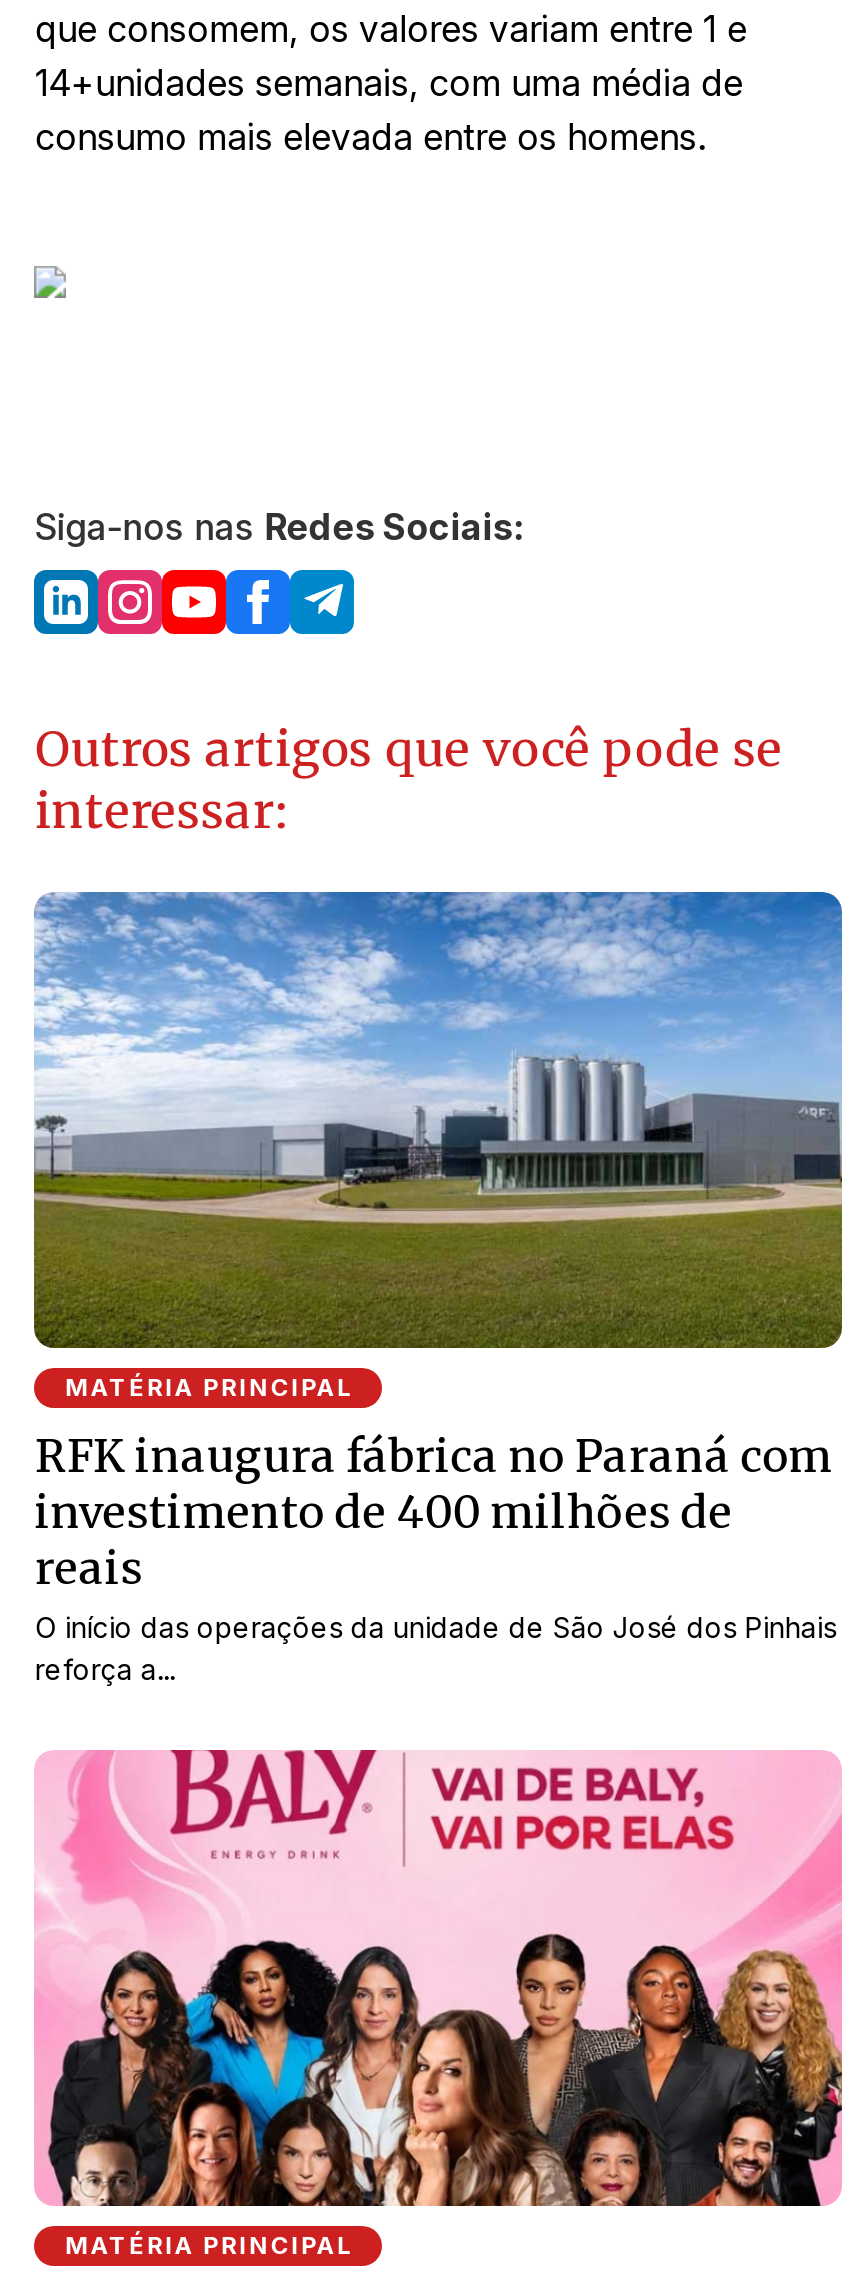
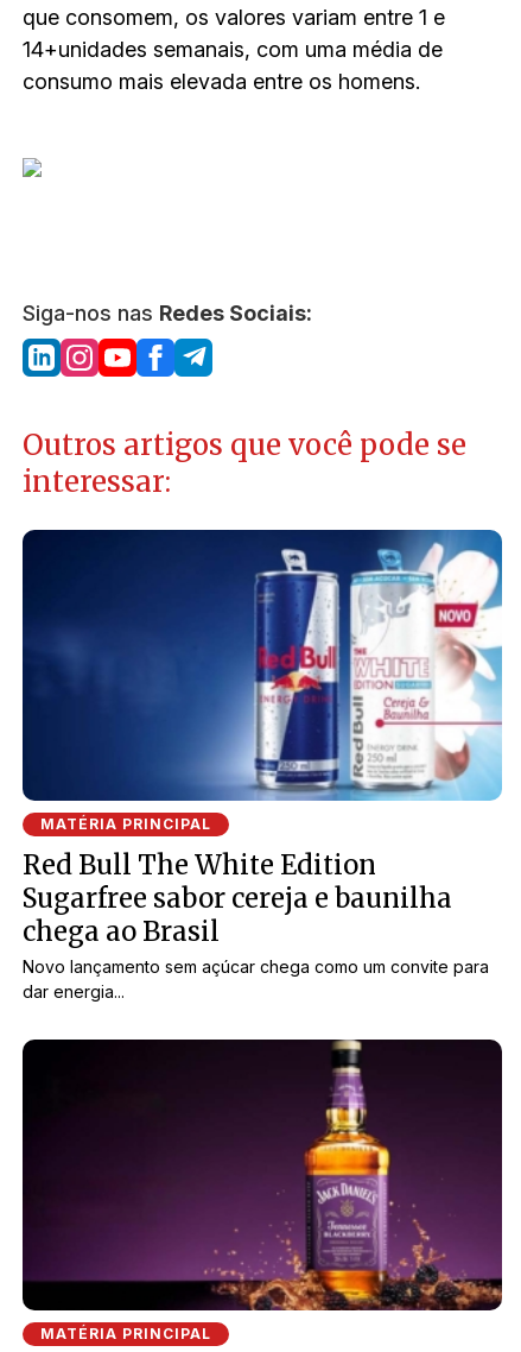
[32,890,844,1686] [image] | RFK inaugura fábrica no Paraná com | investimento de 400 milhões de | reais | O início das operações da unidade de São José dos Pinhais | reforça a... -> [21,529,503,1002] [image] | Red Bull The White Edition | Sugarfree sabor cereja e baunilha | chega ao Brasil | Novo lançamento sem açúcar chega como um convite para | dar energia...
[34,1748,844,2208] [image] -> [21,1038,503,1312] [image]

